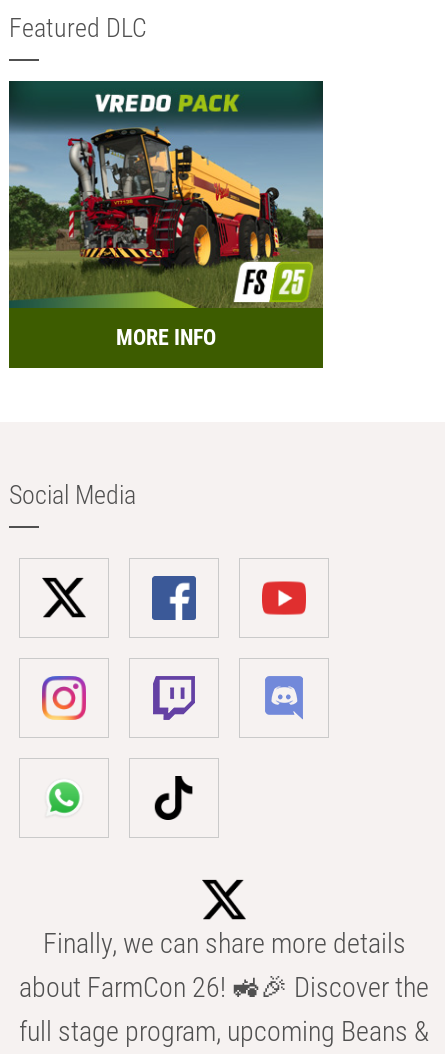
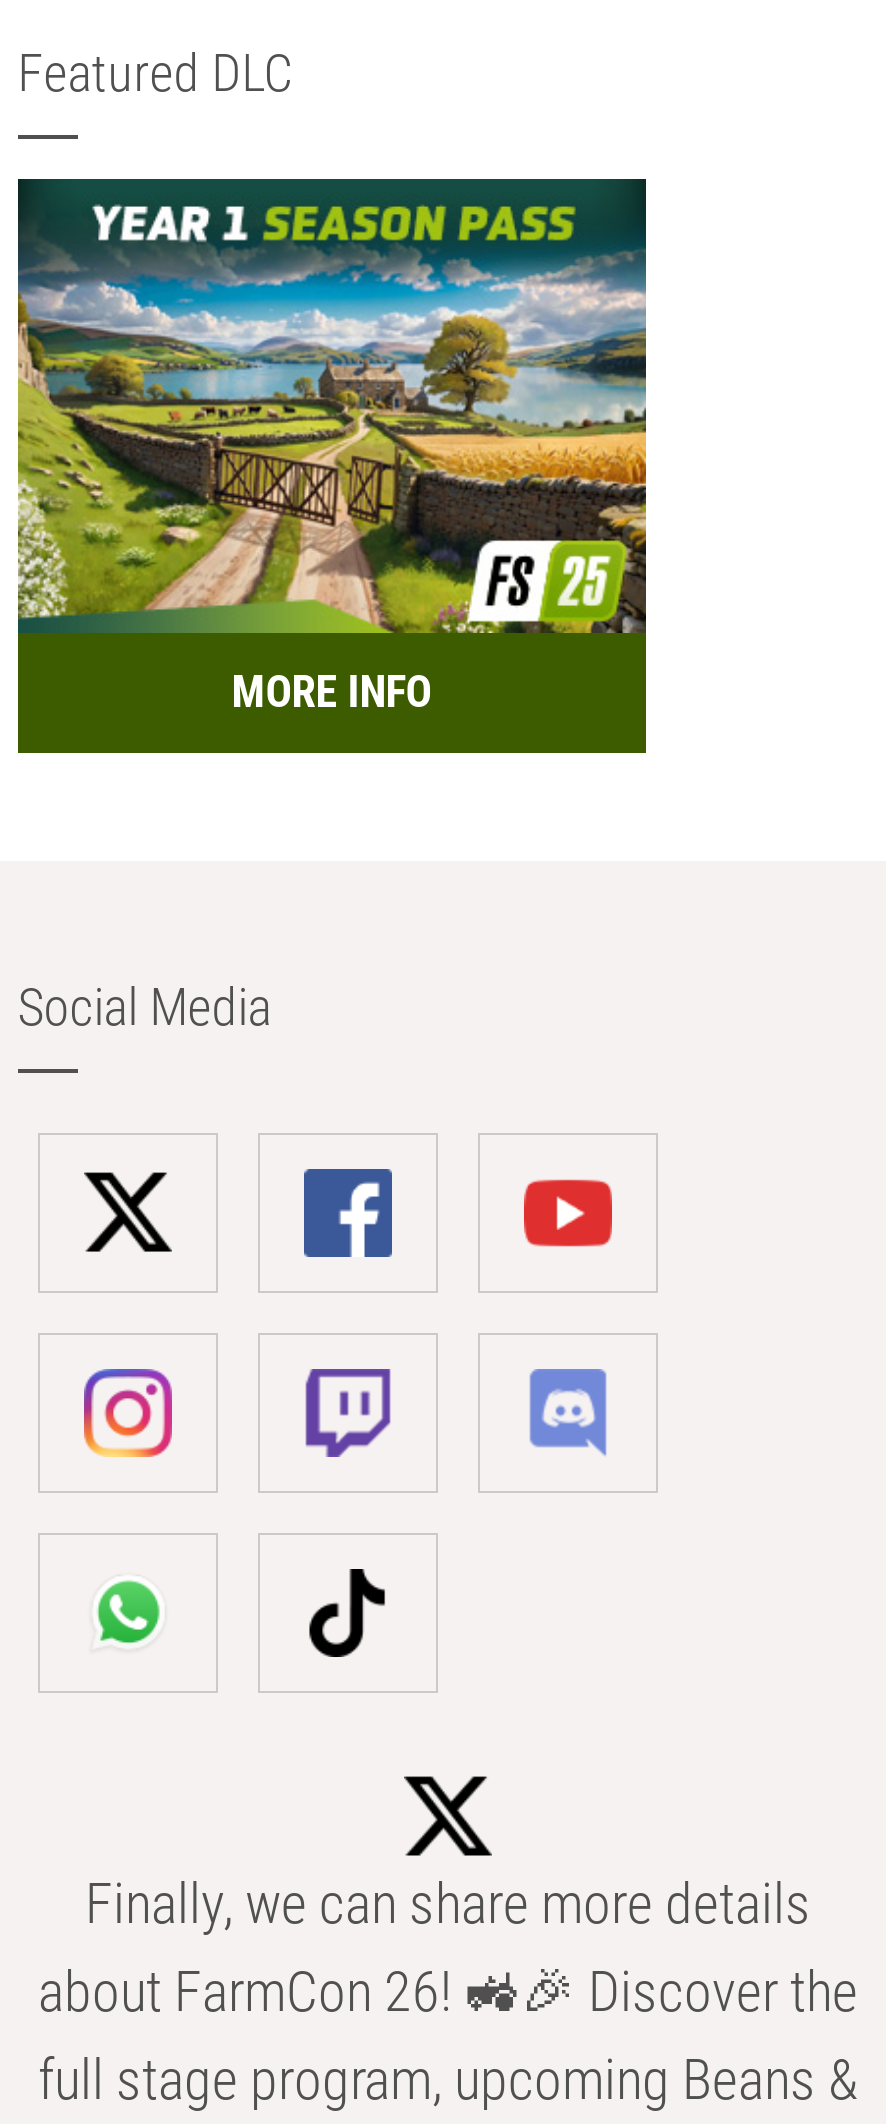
[8,93,324,308] [image] -> [16,203,648,633] [image]

